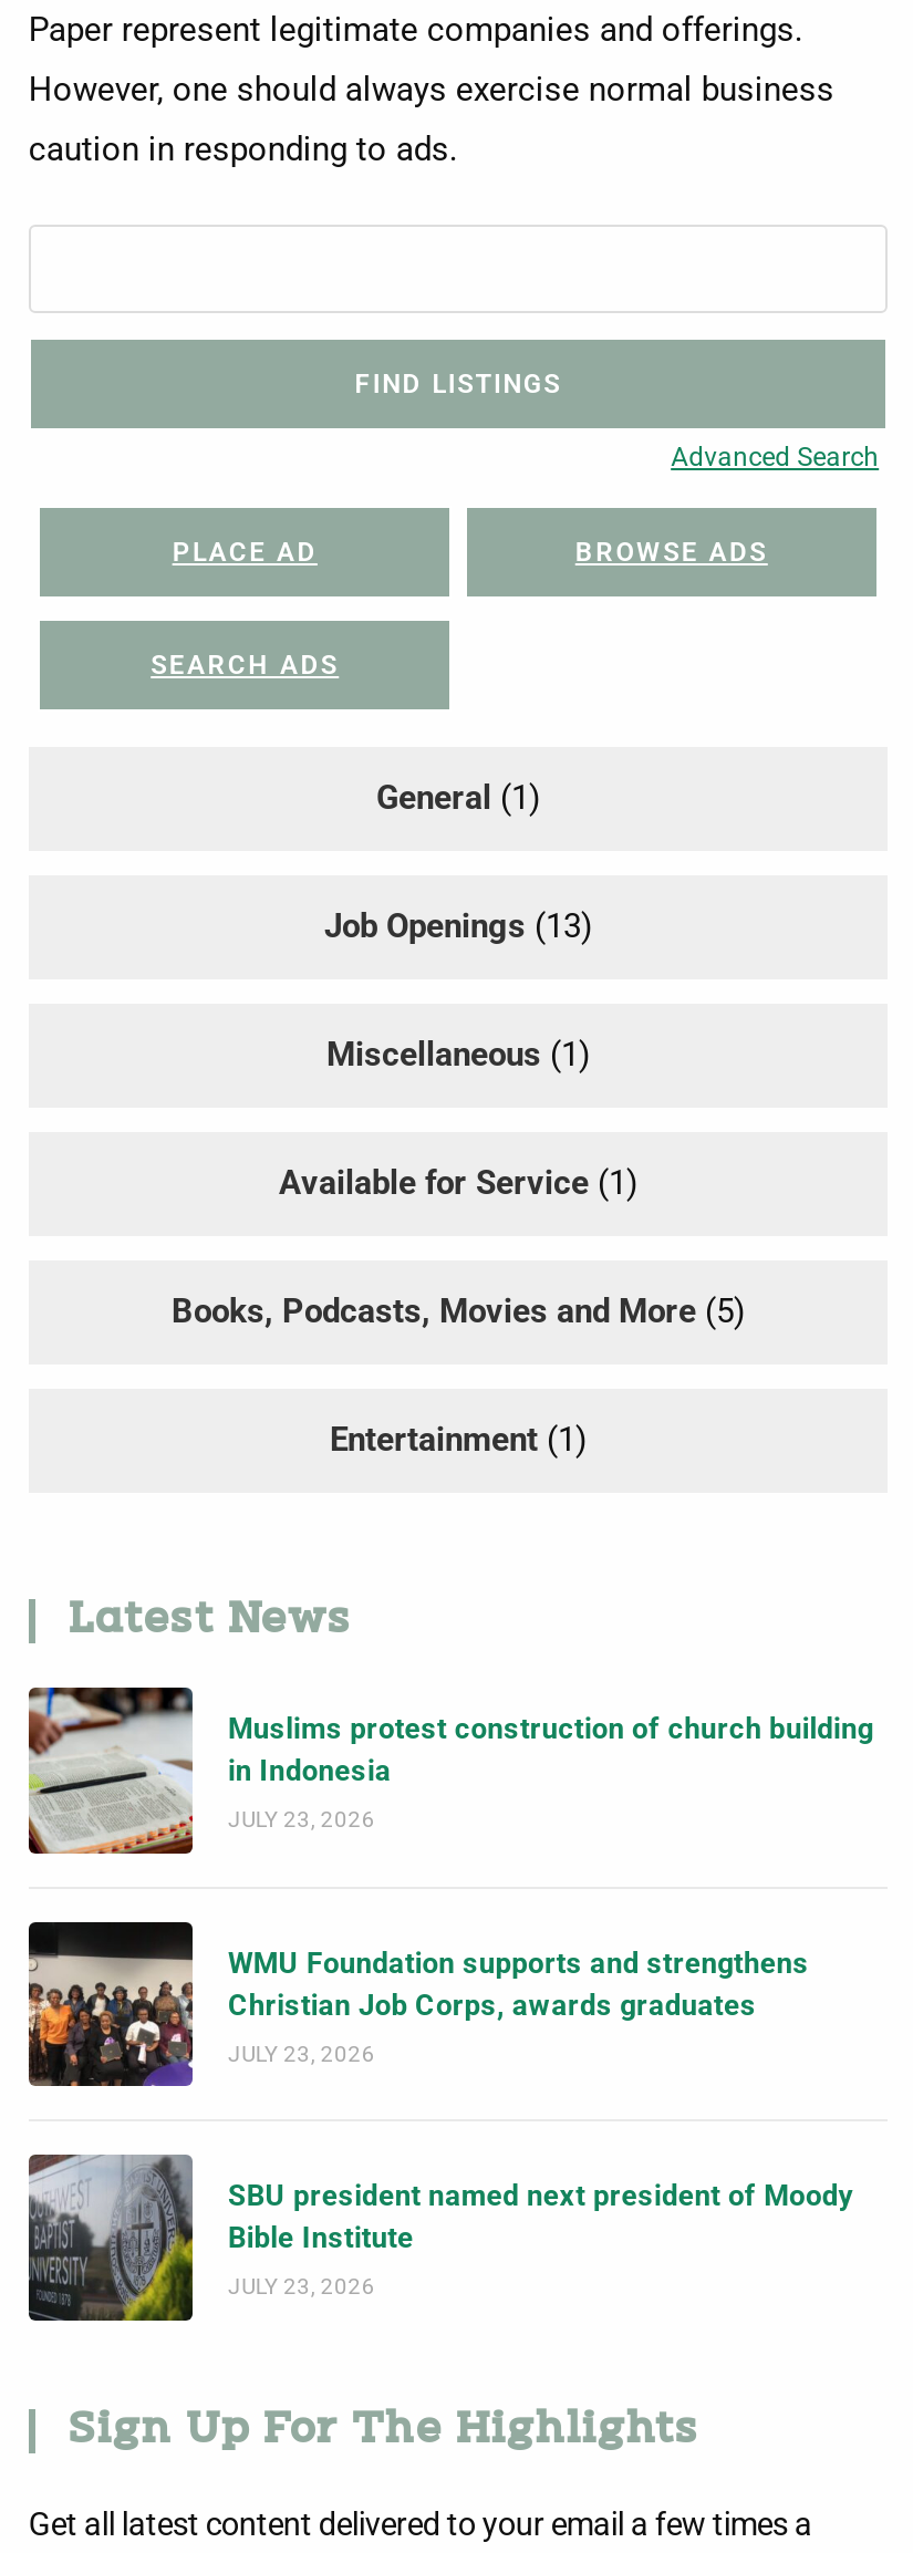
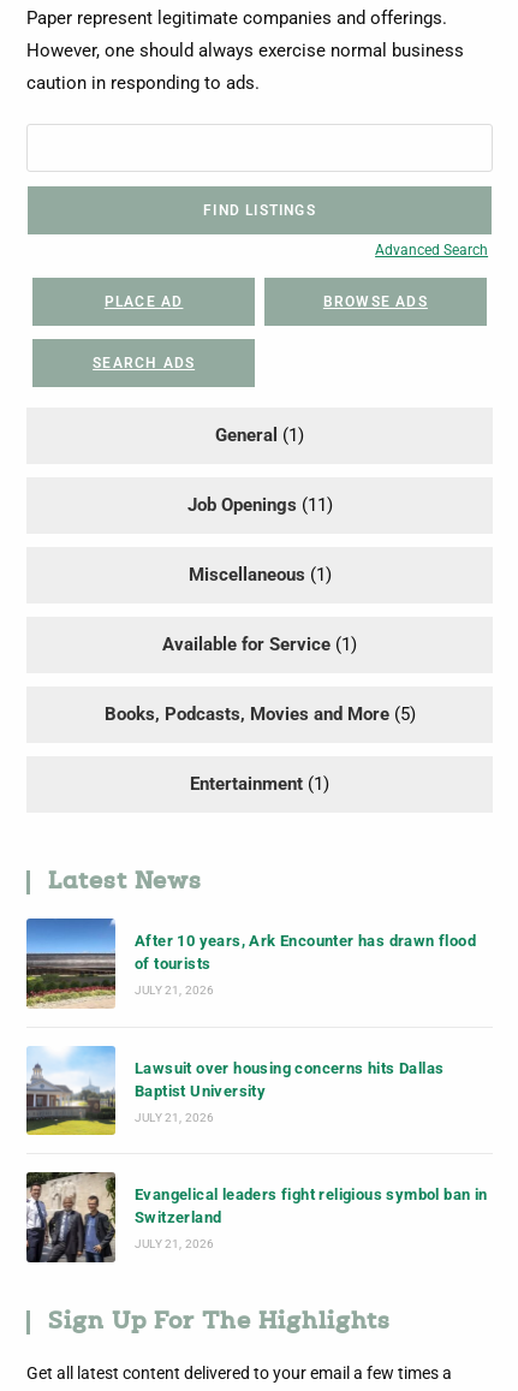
[324,907,592,947] Job Openings (13) -> [187,494,332,516] Job Openings (11)
[27,1685,874,1856] [image] | Muslims protest construction of church building | in Indonesia -> [25,917,476,1009] [image] | After 10 years, Ark Encounter has drawn flood | of tourists
[228,1807,375,1832] JULY 23, 2026 -> [135,984,215,997] JULY 21, 2026
[27,1920,809,2088] [image] | WMU Foundation supports and strengthens | Christian Job Corps, awards graduates -> [25,1045,444,1136] [image] | Lawsuit over housing concerns hits Dallas | Baptist University
[228,2041,375,2065] JULY 23, 2026 -> [135,1110,215,1124] JULY 21, 2026
[27,2155,855,2323] [image] | SBU president named next president of Moody | Bible Institute -> [25,1171,487,1264] [image] | Evangelical leaders fight religious symbol ban in | Switzerland
[228,2275,375,2299] JULY 23, 2026 -> [135,1237,215,1251] JULY 21, 2026

